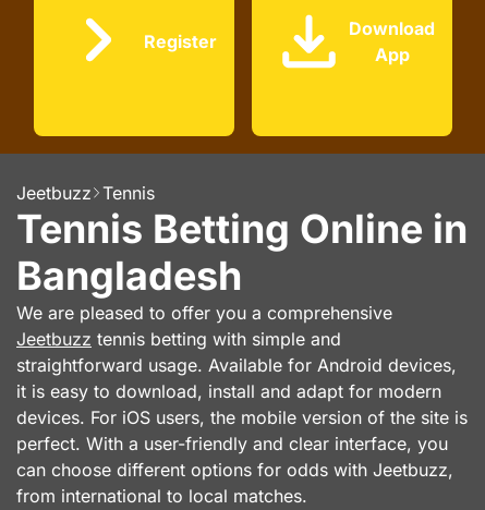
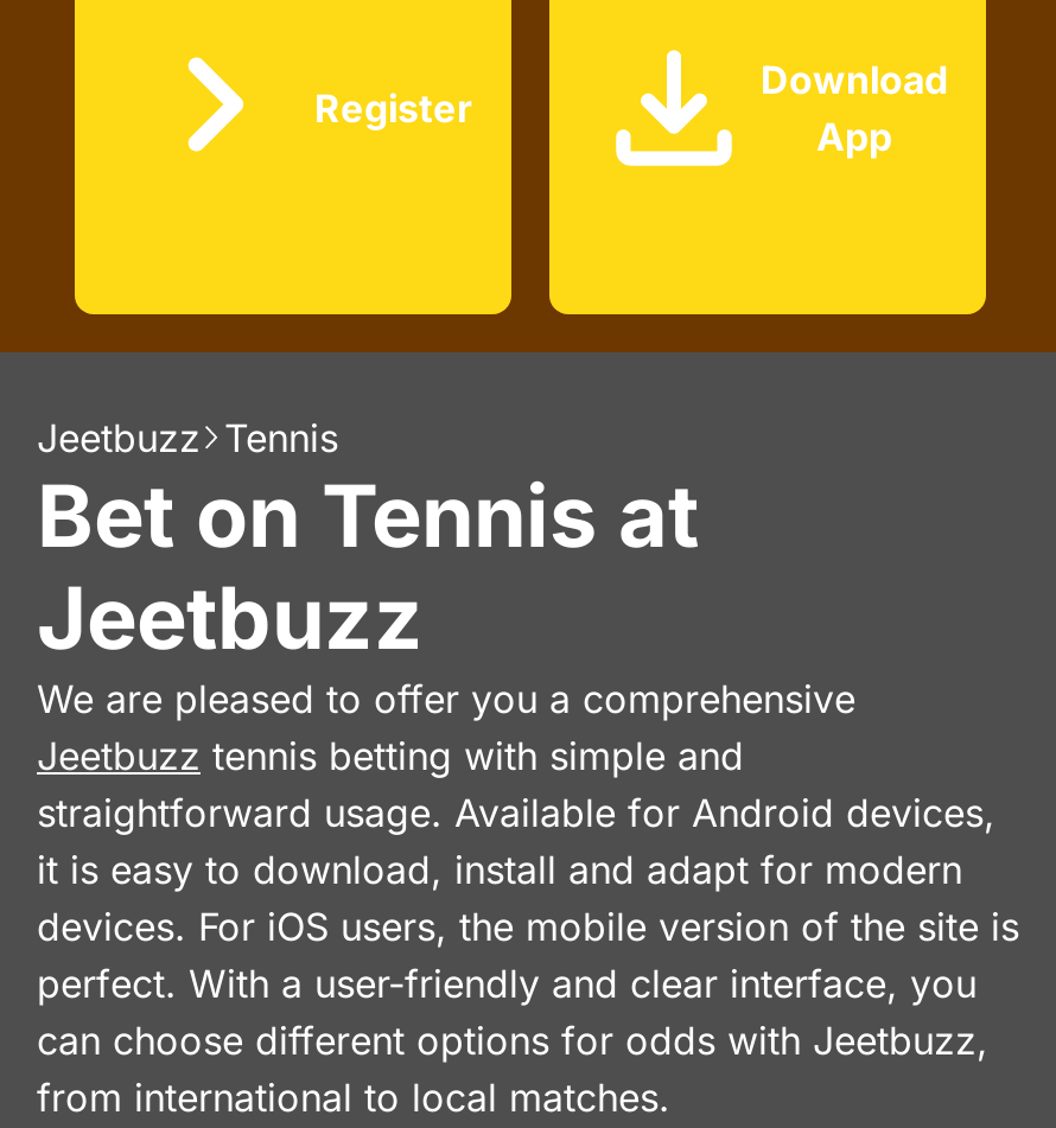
[16,205,468,300] Tennis Betting Online in | Bangladesh -> [37,464,699,670] Bet on Tennis at | Jeetbuzz

